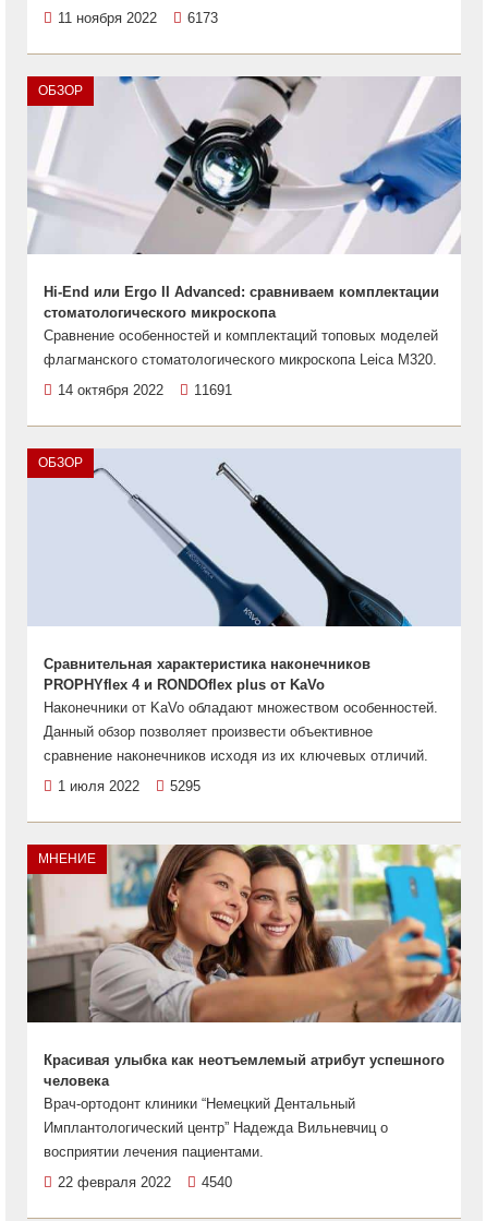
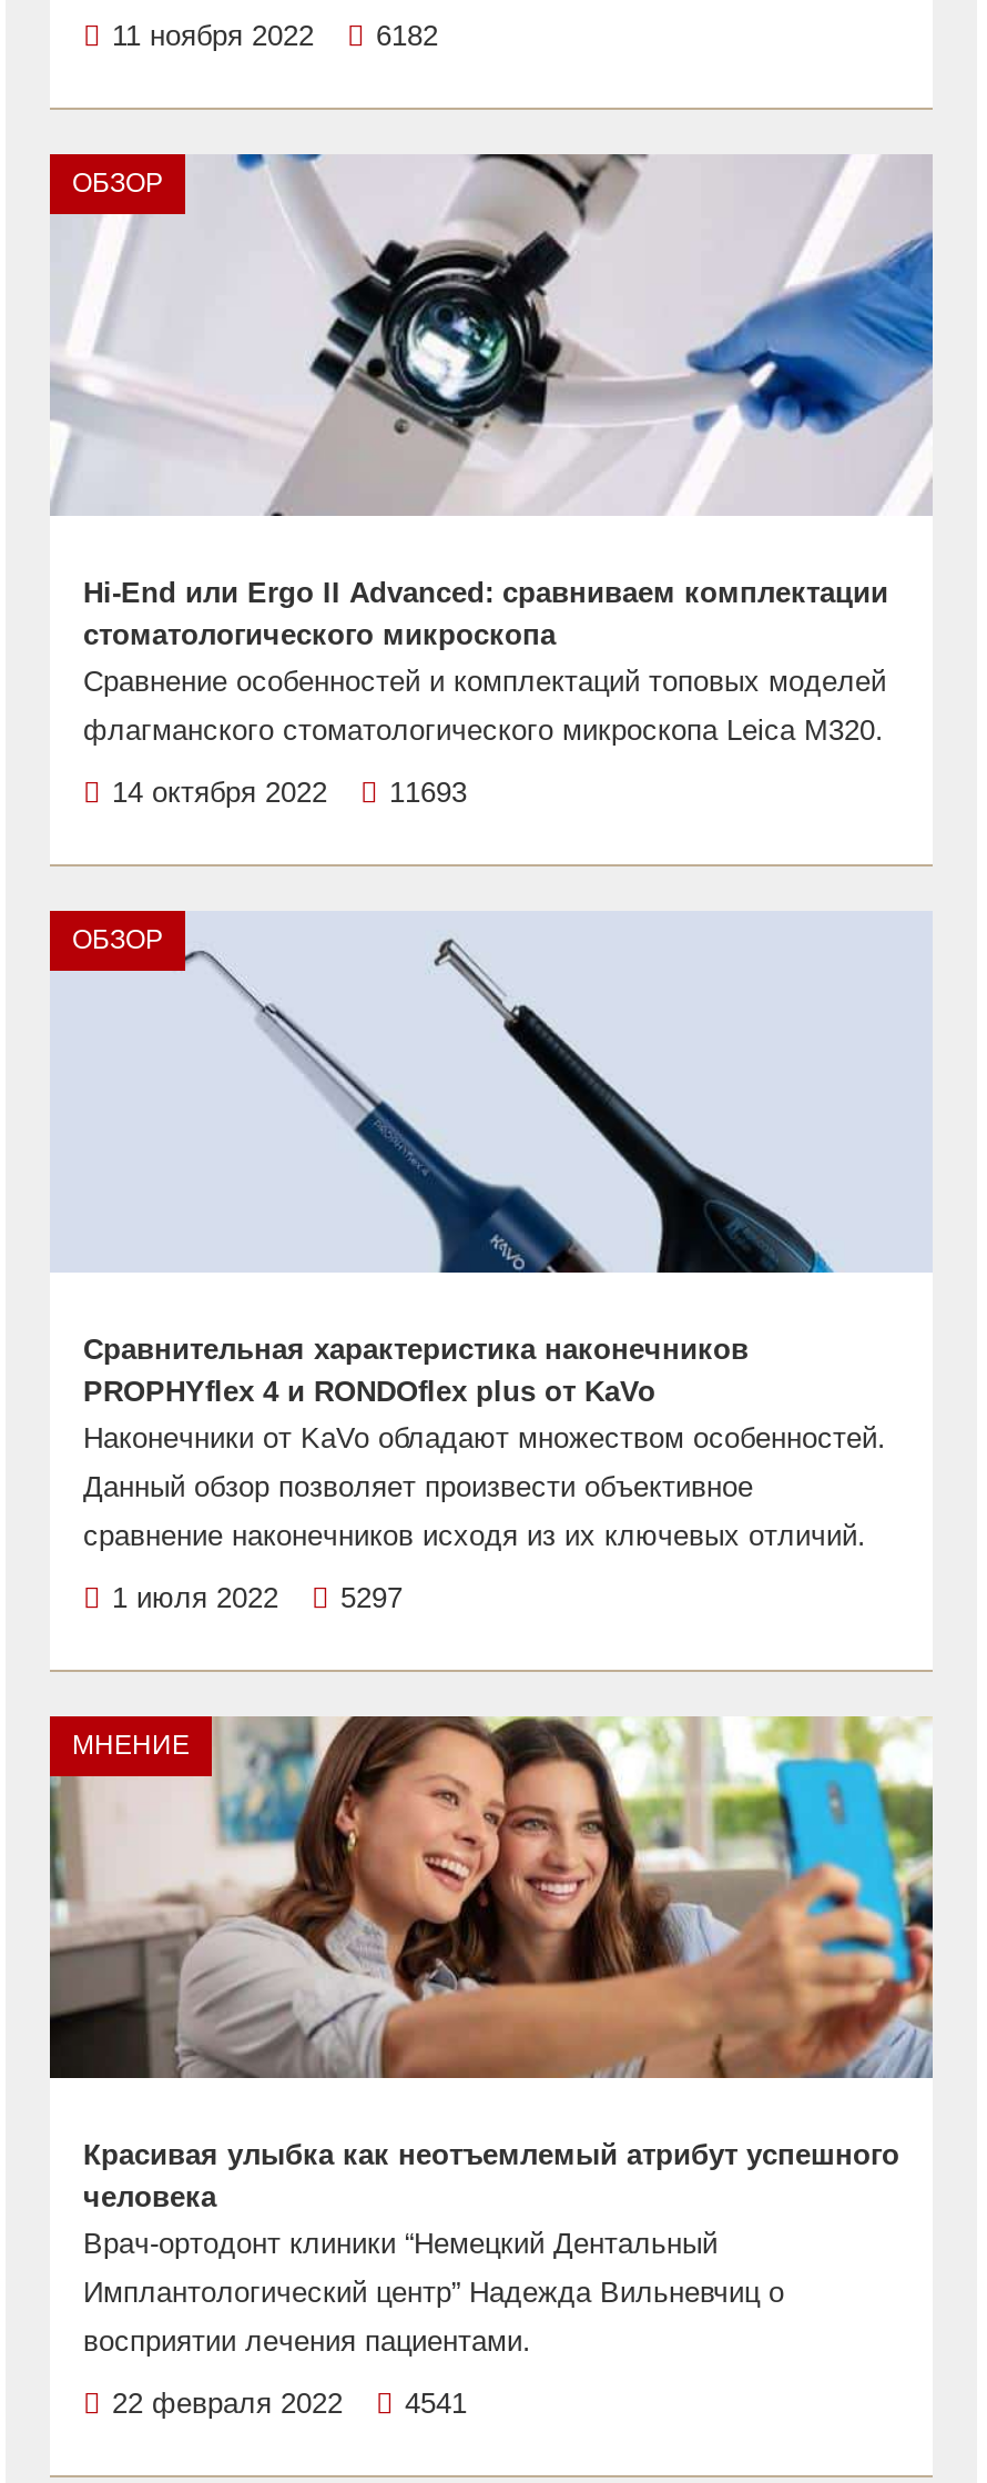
[58,10,218,26] 11 ноября 2022 6173 -> [112,19,438,52] 11 ноября 2022 6182
[58,382,232,398] 14 октября 2022 11691 -> [112,776,467,809] 14 октября 2022 11693
[58,778,201,794] 1 июля 2022 5295 -> [112,1581,403,1614] 1 июля 2022 5297
[58,1174,232,1190] 22 февраля 2022 4540 -> [112,2386,467,2420] 22 февраля 2022 4541

